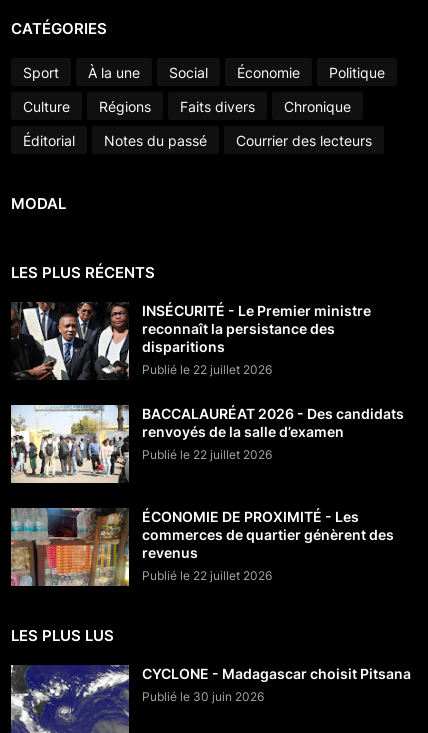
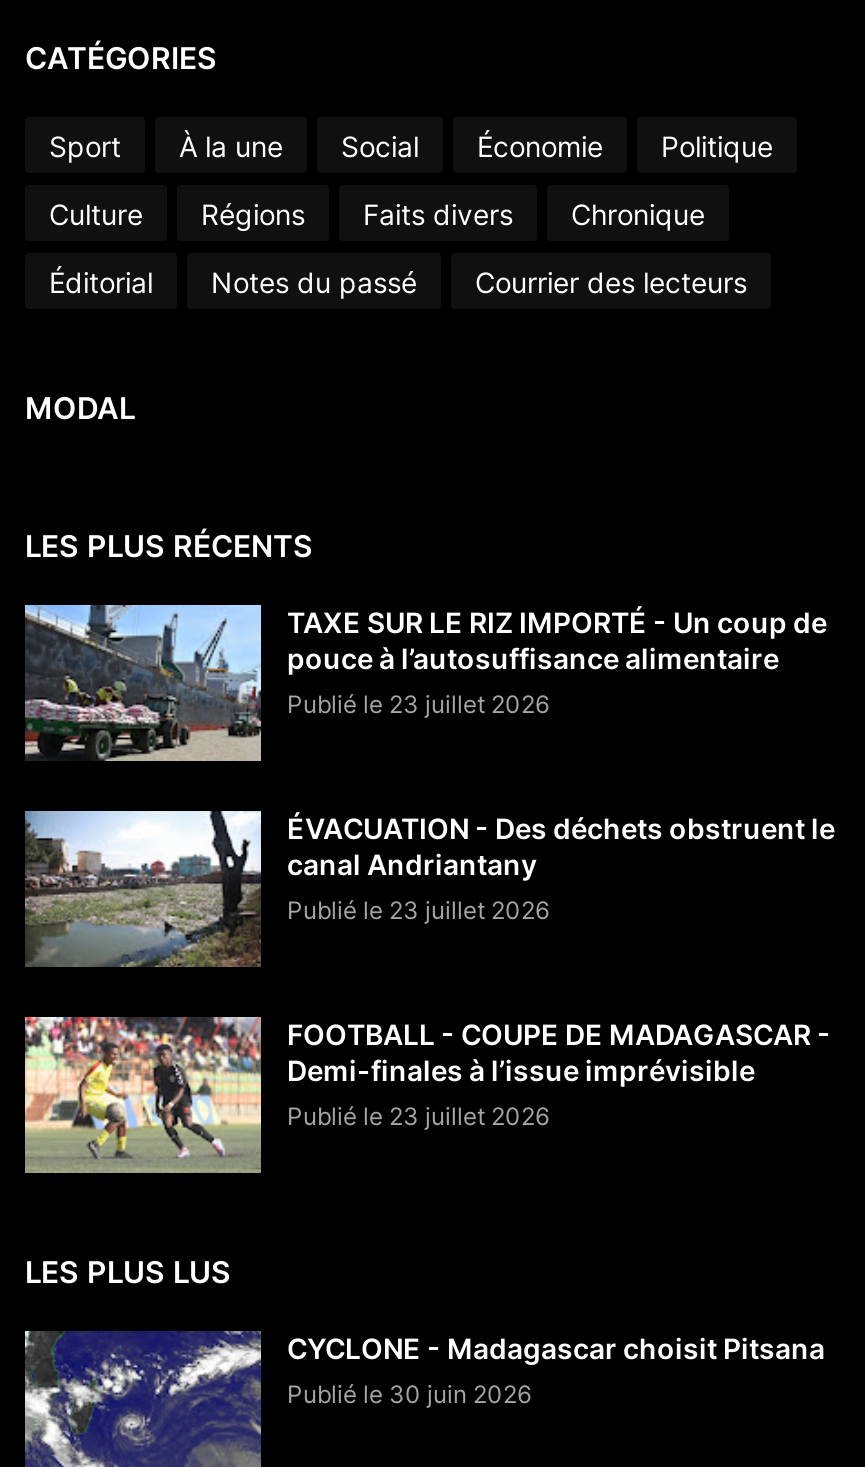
[11,301,371,380] [image] | INSÉCURITÉ - Le Premier ministre | reconnaît la persistance des | disparitions | Publié le 22 juillet 2026 -> [23,603,827,763] [image] | TAXE SUR LE RIZ IMPORTÉ - Un coup de | pouce à l’autosuffisance alimentaire | Publié le 23 juillet 2026
[10,404,404,484] [image] | BACCALAURÉAT 2026 - Des candidats | renvoyés de la salle d’examen | Publié le 22 juillet 2026 -> [25,809,835,967] [image] | ÉVACUATION - Des déchets obstruent le | canal Andriantany | Publié le 23 juillet 2026
[10,507,394,586] [image] | ÉCONOMIE DE PROXIMITÉ - Les | commerces de quartier génèrent des | revenus | Publié le 22 juillet 2026 -> [23,1015,831,1173] [image] | FOOTBALL - COUPE DE MADAGASCAR - | Demi-finales à l’issue imprévisible | Publié le 23 juillet 2026

